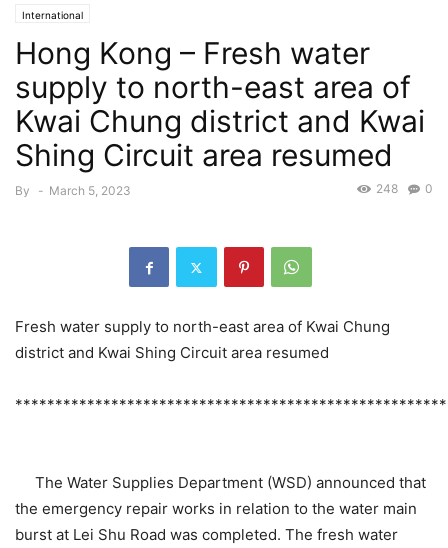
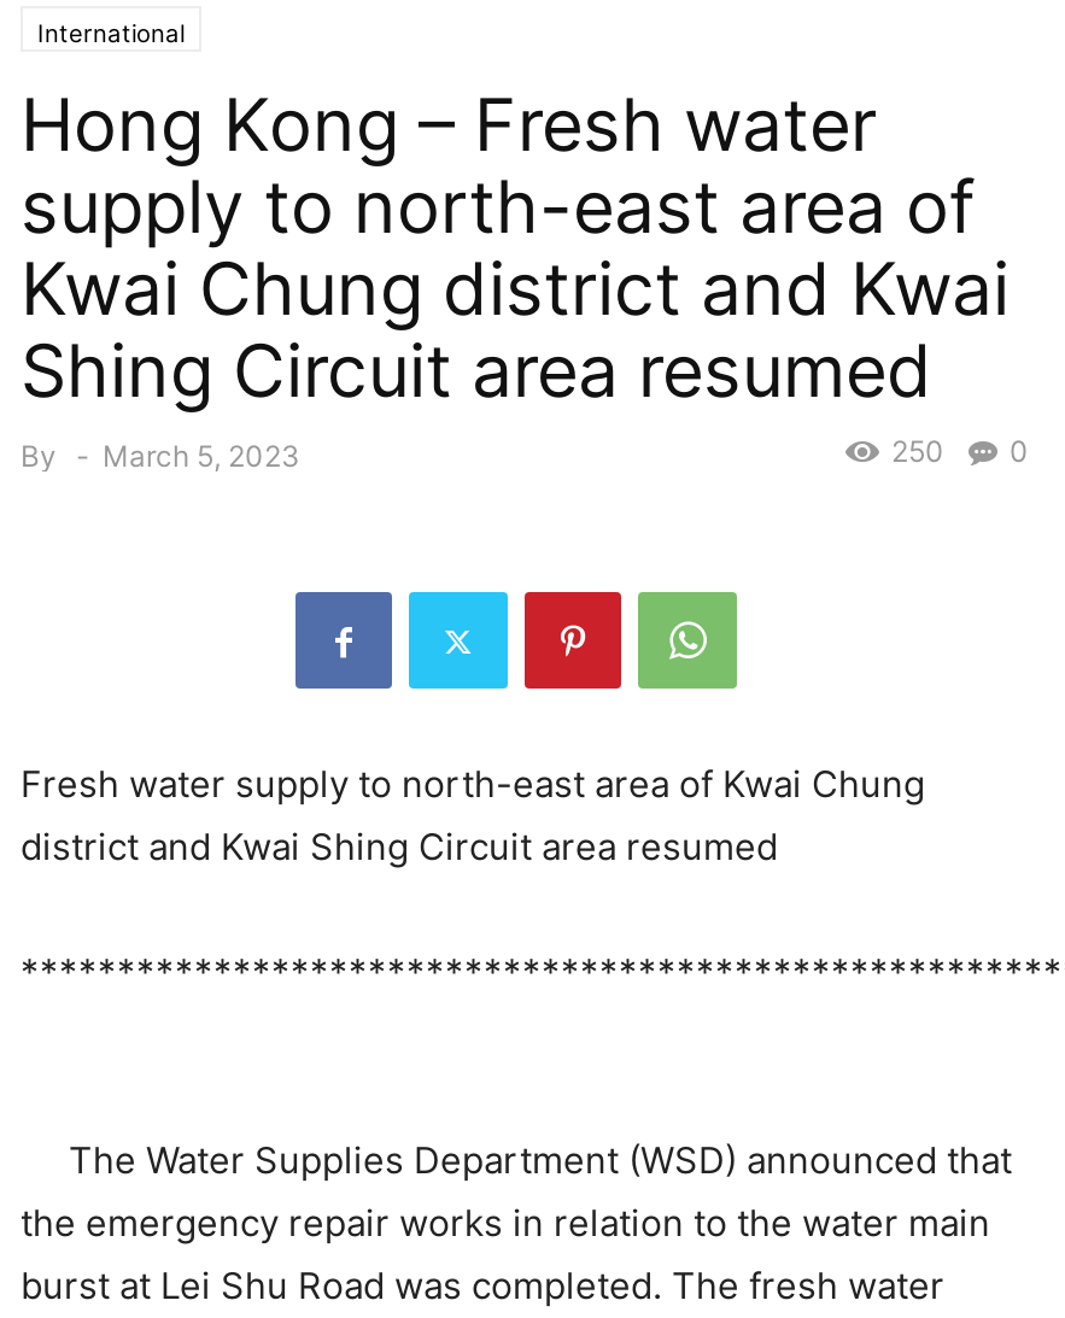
[376,181,433,196] 248 0 -> [891,433,1029,469] 250 0

